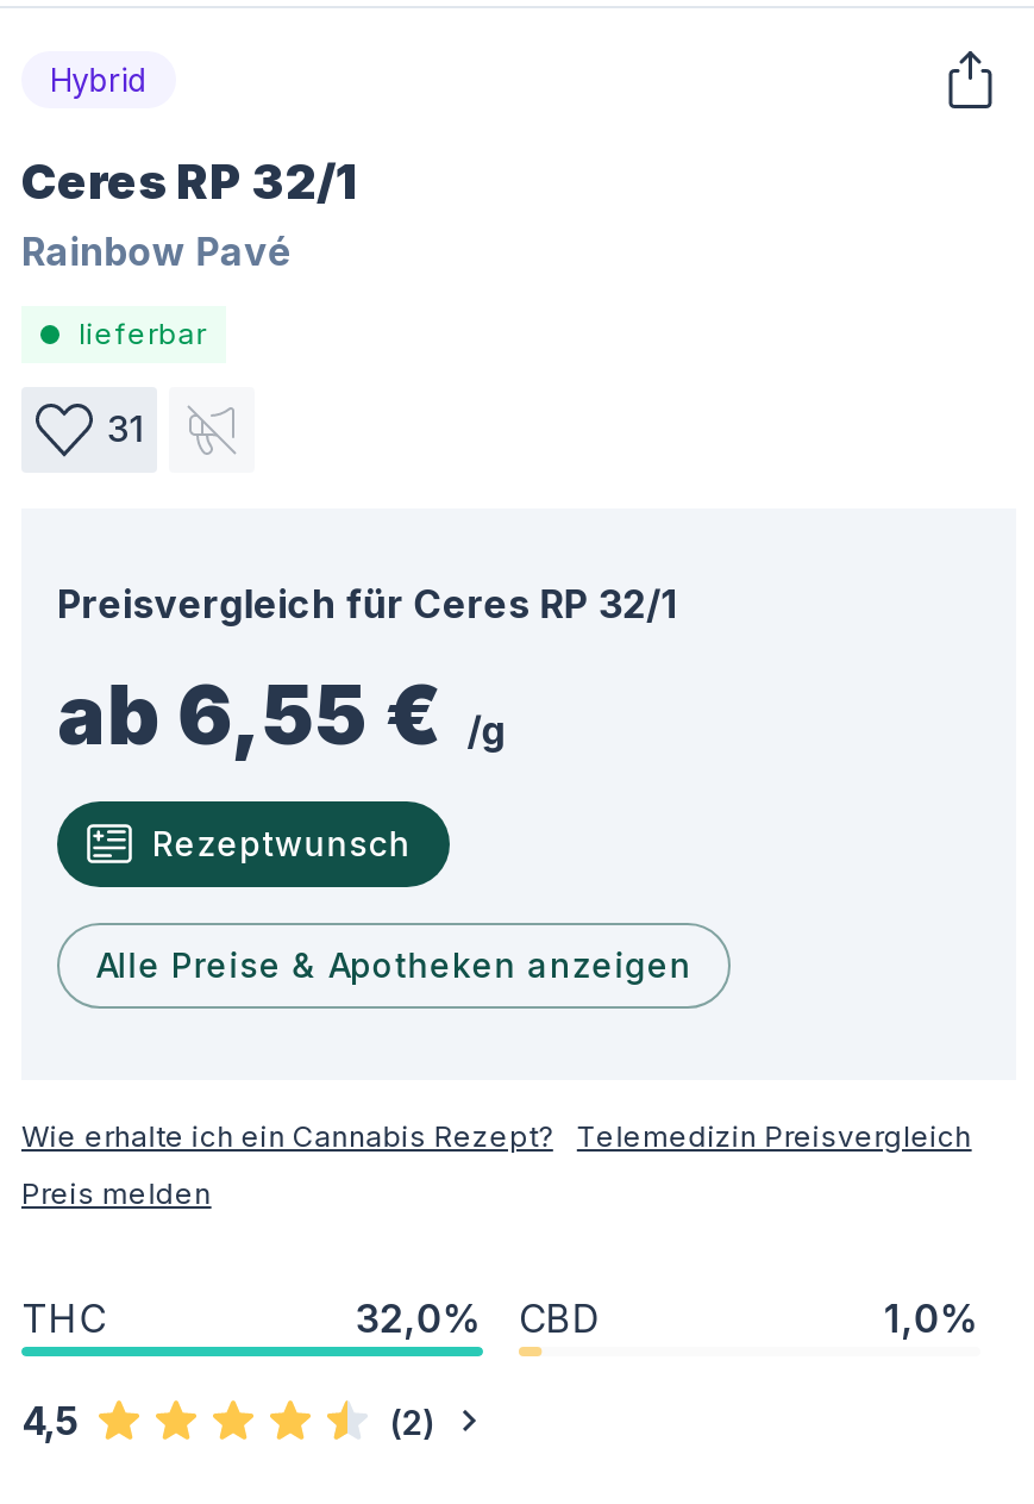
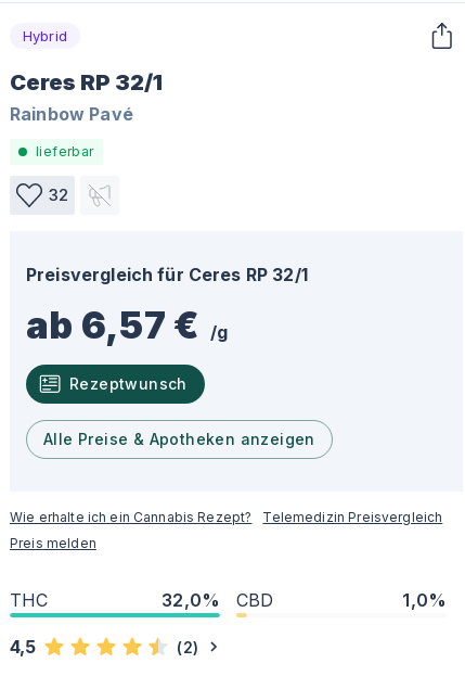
[107,406,143,451] 31 -> [49,184,69,205] 32
[57,666,506,763] ab 6,55 € / g -> [26,303,228,347] ab 6,57 € / g

